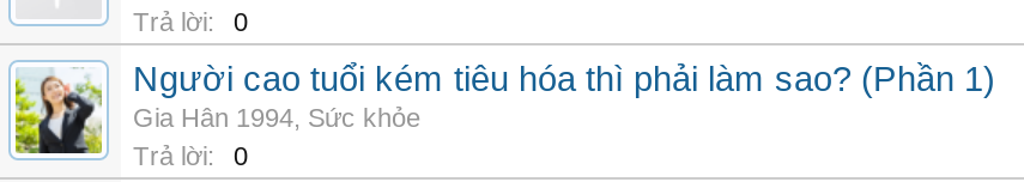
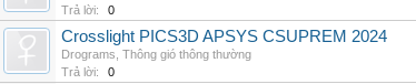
[13,72,102,156] [image] -> none
[133,60,995,132] Người cao tuổi kém tiêu hóa thì phải làm sao? (Phần 1) | Gia Hân 1994, Sức khỏe -> [61,28,387,61] Crosslight PICS3D APSYS CSUPREM 2024 | Drograms, Thông gió thông thường

